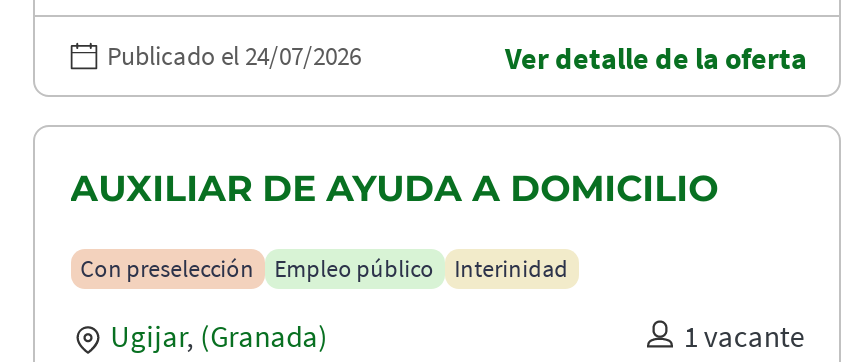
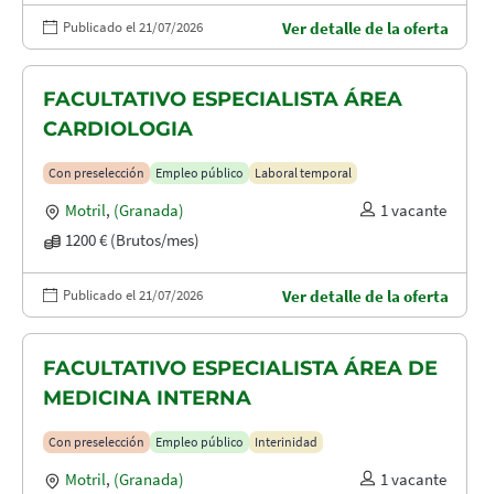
[107,39,361,73] Publicado el 24/07/2026 -> [63,17,203,36] Publicado el 21/07/2026
[70,166,718,210] AUXILIAR DE AYUDA A DOMICILIO -> [43,88,449,410] FACULTATIVO ESPECIALISTA ÁREA | CARDIOLOGIA | Con preselección | Empleo público | Laboral temporal | Motril, (Granada) | 1 vacante | 1200 € (Brutos/mes) | Publicado el 21/07/2026 | Ver detalle de la oferta | FACULTATIVO ESPECIALISTA ÁREA DE | MEDICINA INTERNA
[110,316,328,354] Ugijar, (Granada) -> [65,469,184,490] Motril, (Granada)

